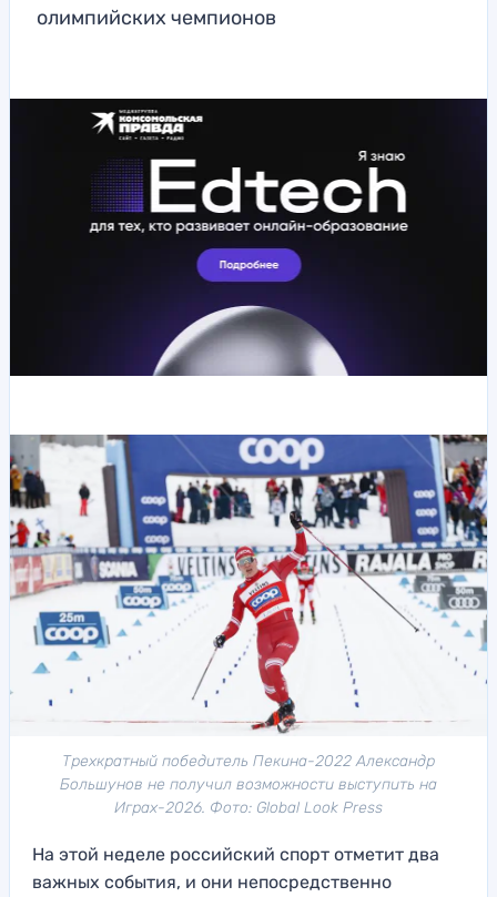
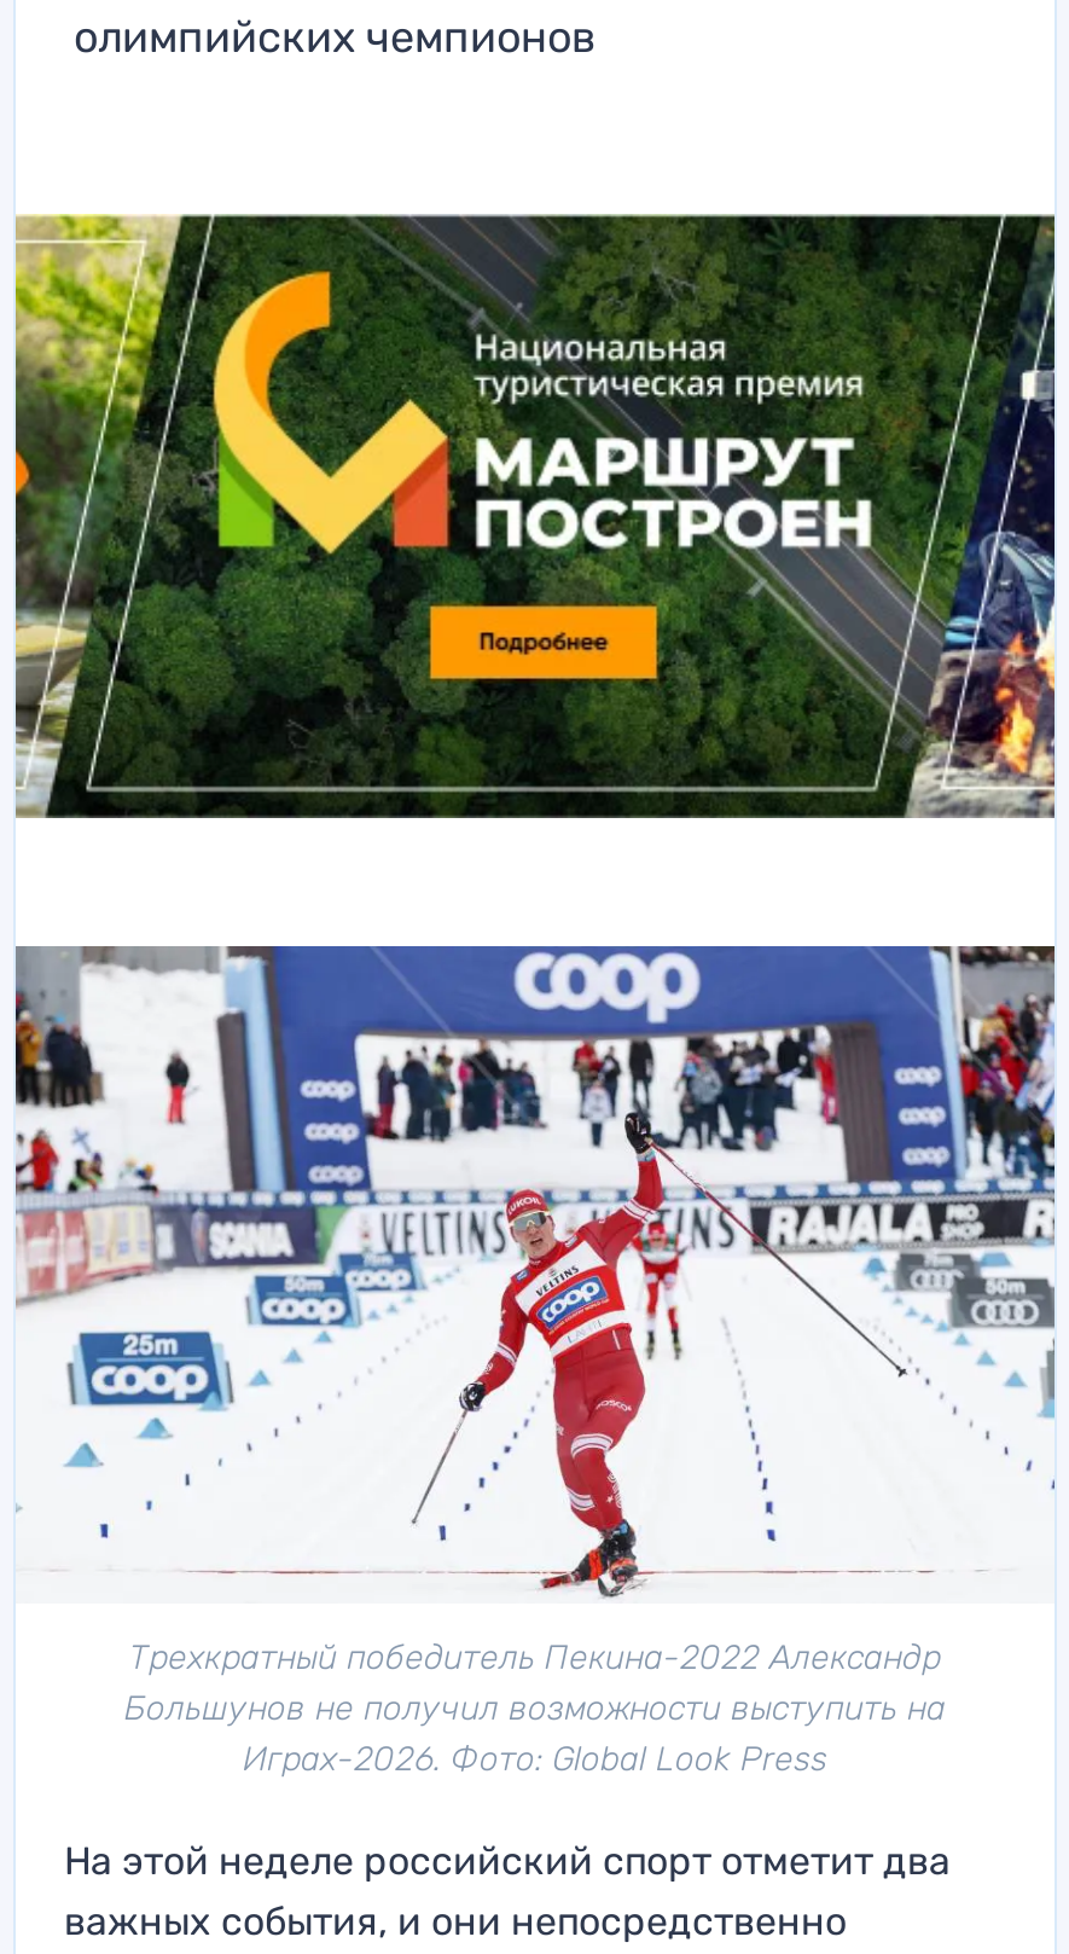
[9,98,488,377] [image] -> [13,214,1057,821] [image]

